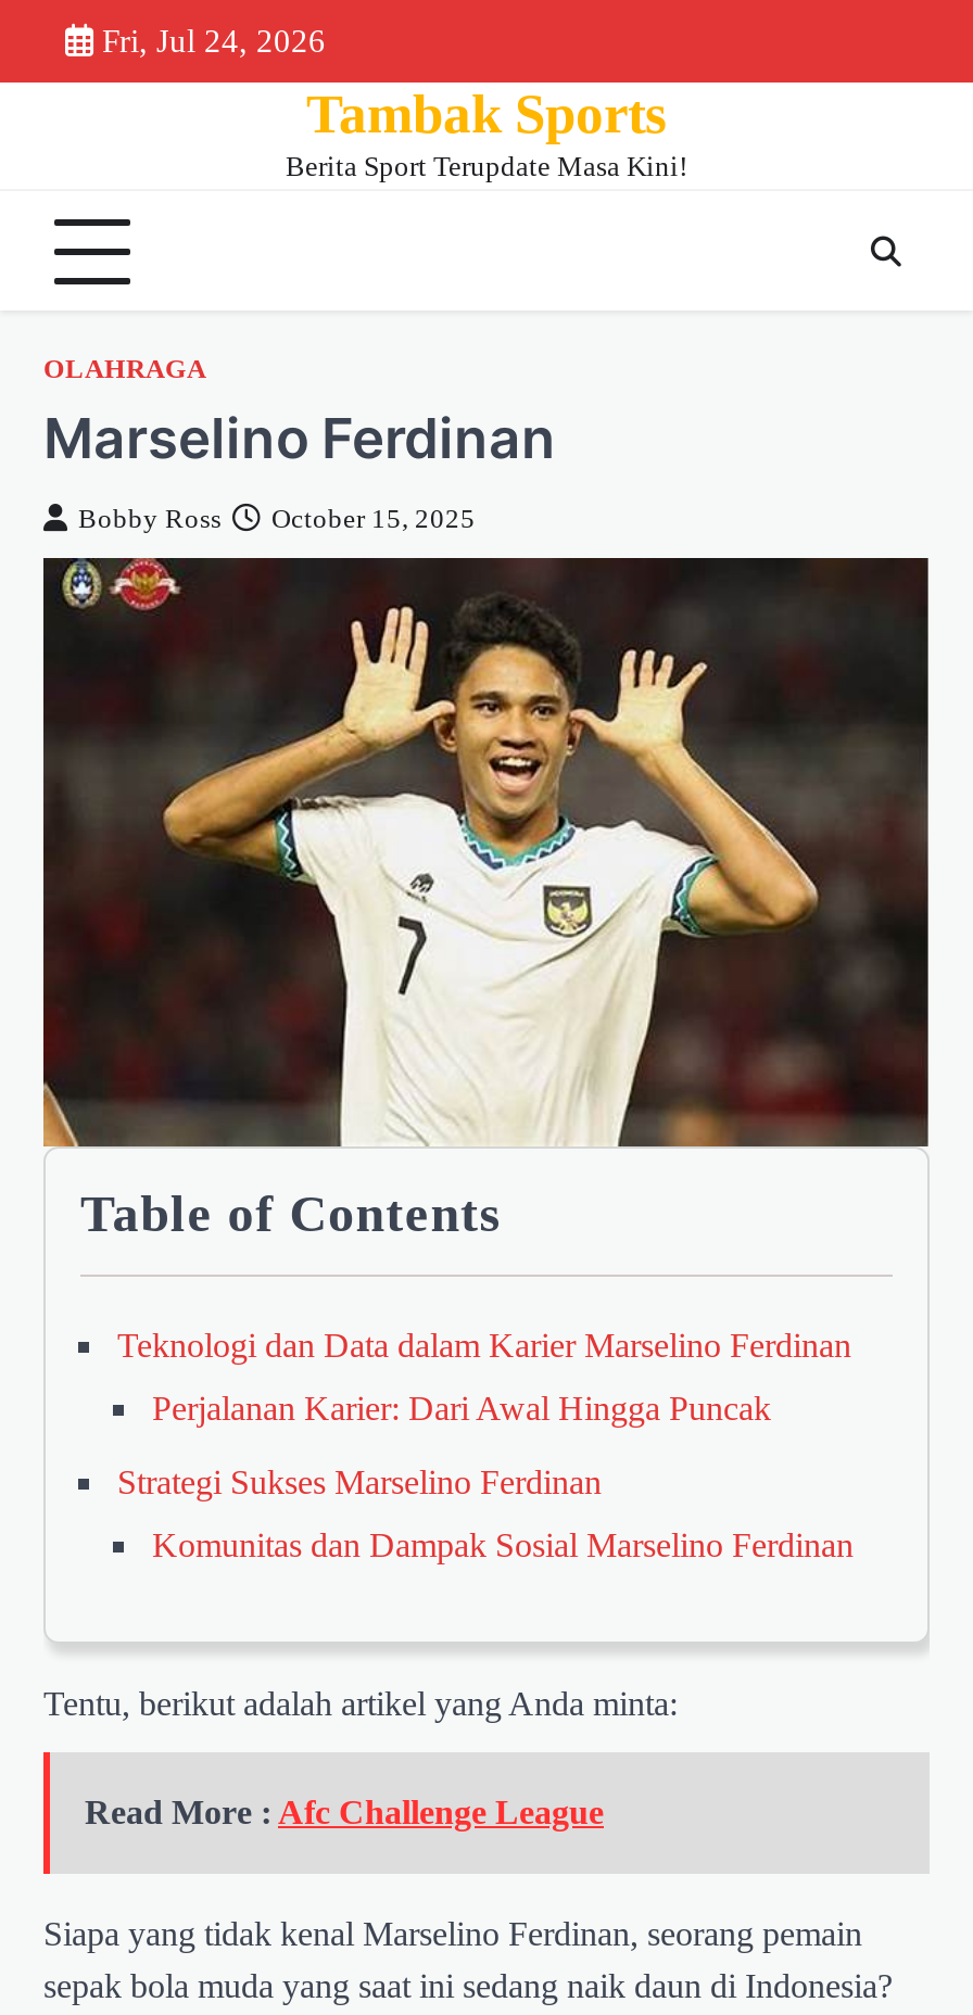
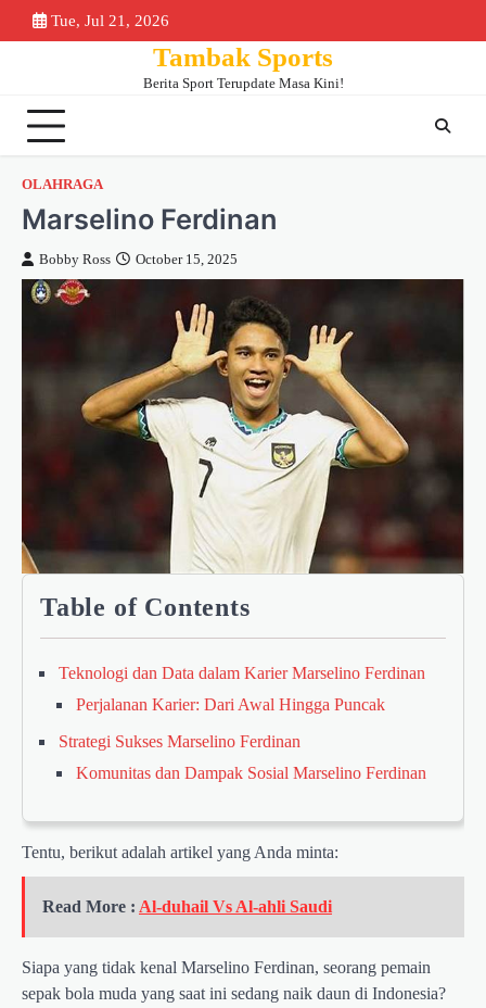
[102,24,326,59] Fri, Jul 24, 2026 -> [51,12,169,29] Tue, Jul 21, 2026
[85,1793,604,1830] Read More : Afc Challenge League -> [42,897,332,915] Read More : Al-duhail Vs Al-ahli Saudi

